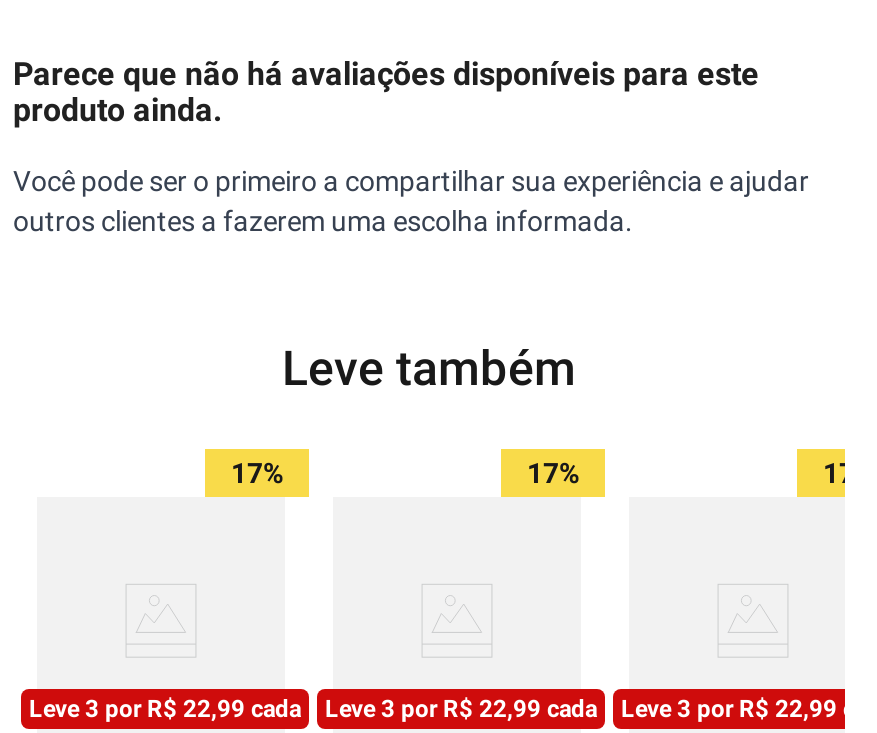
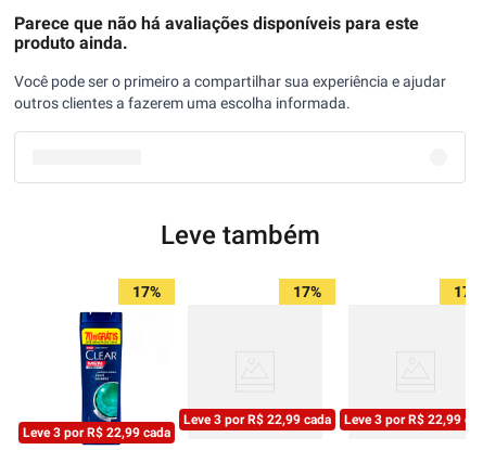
none -> [78,311,124,423] [image]

